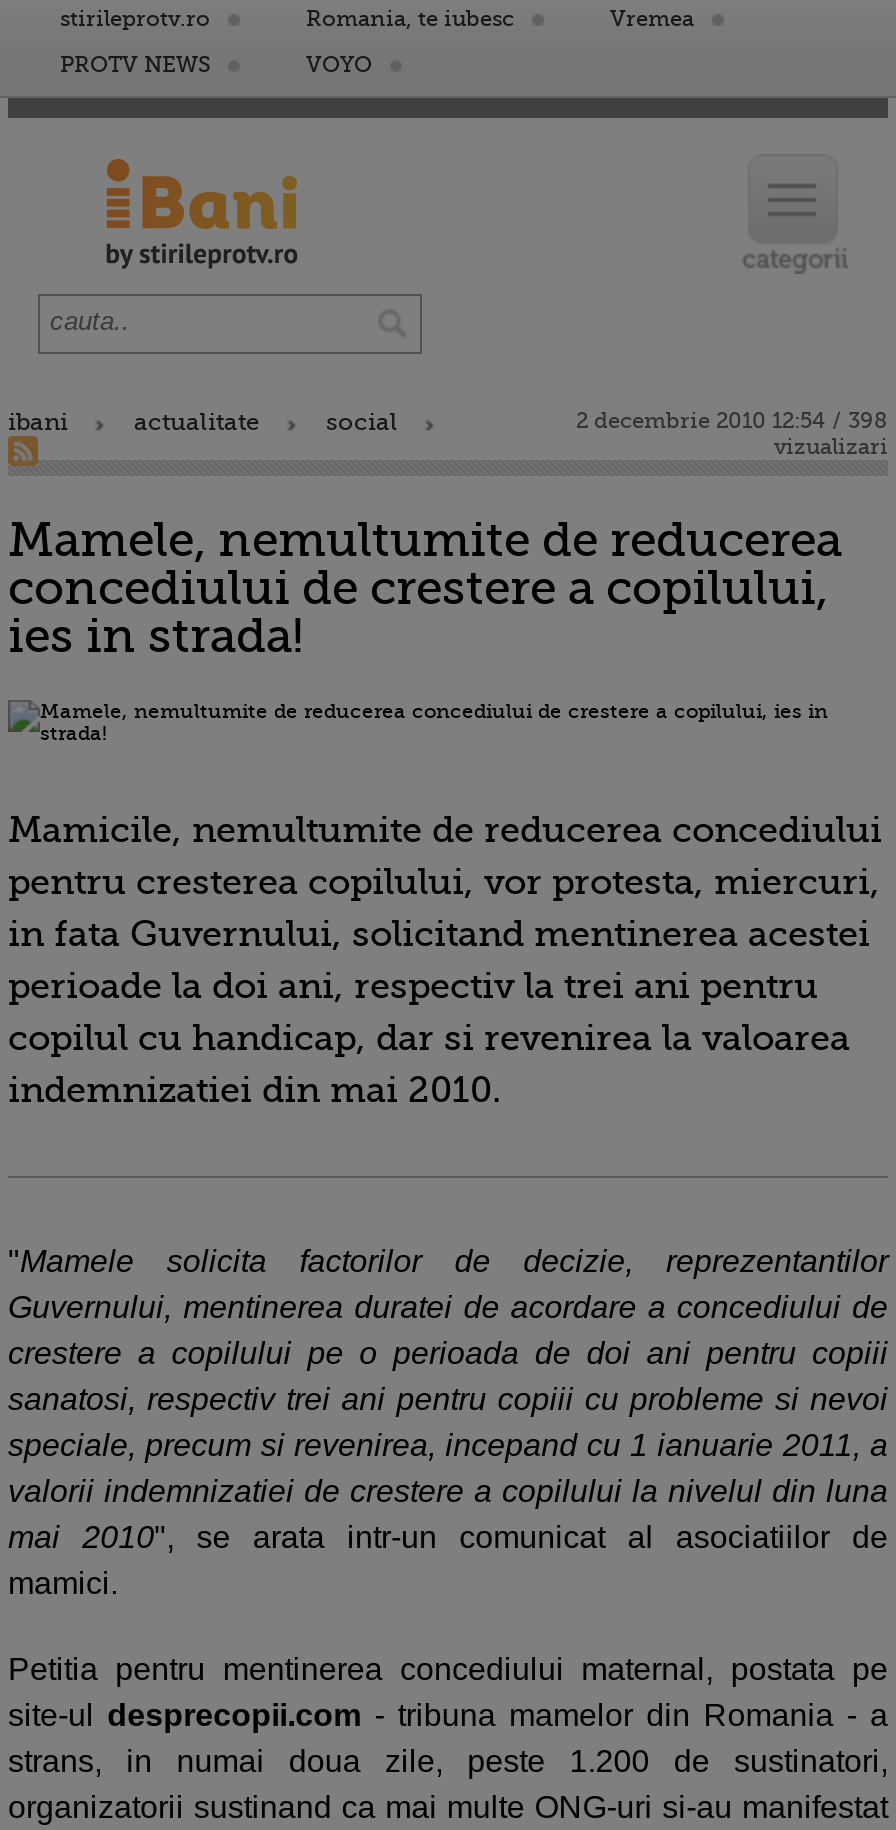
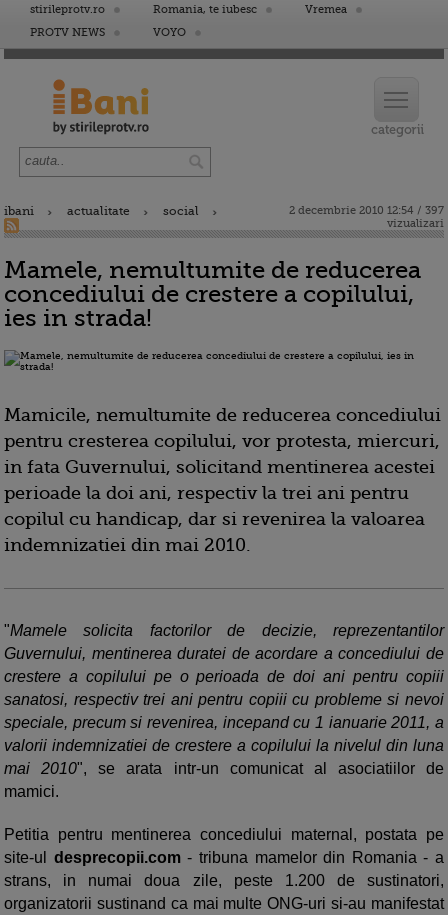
[576,408,888,434] 2 decembrie 2010 12:54 / 398 -> [289,204,444,217] 2 decembrie 2010 12:54 / 397

